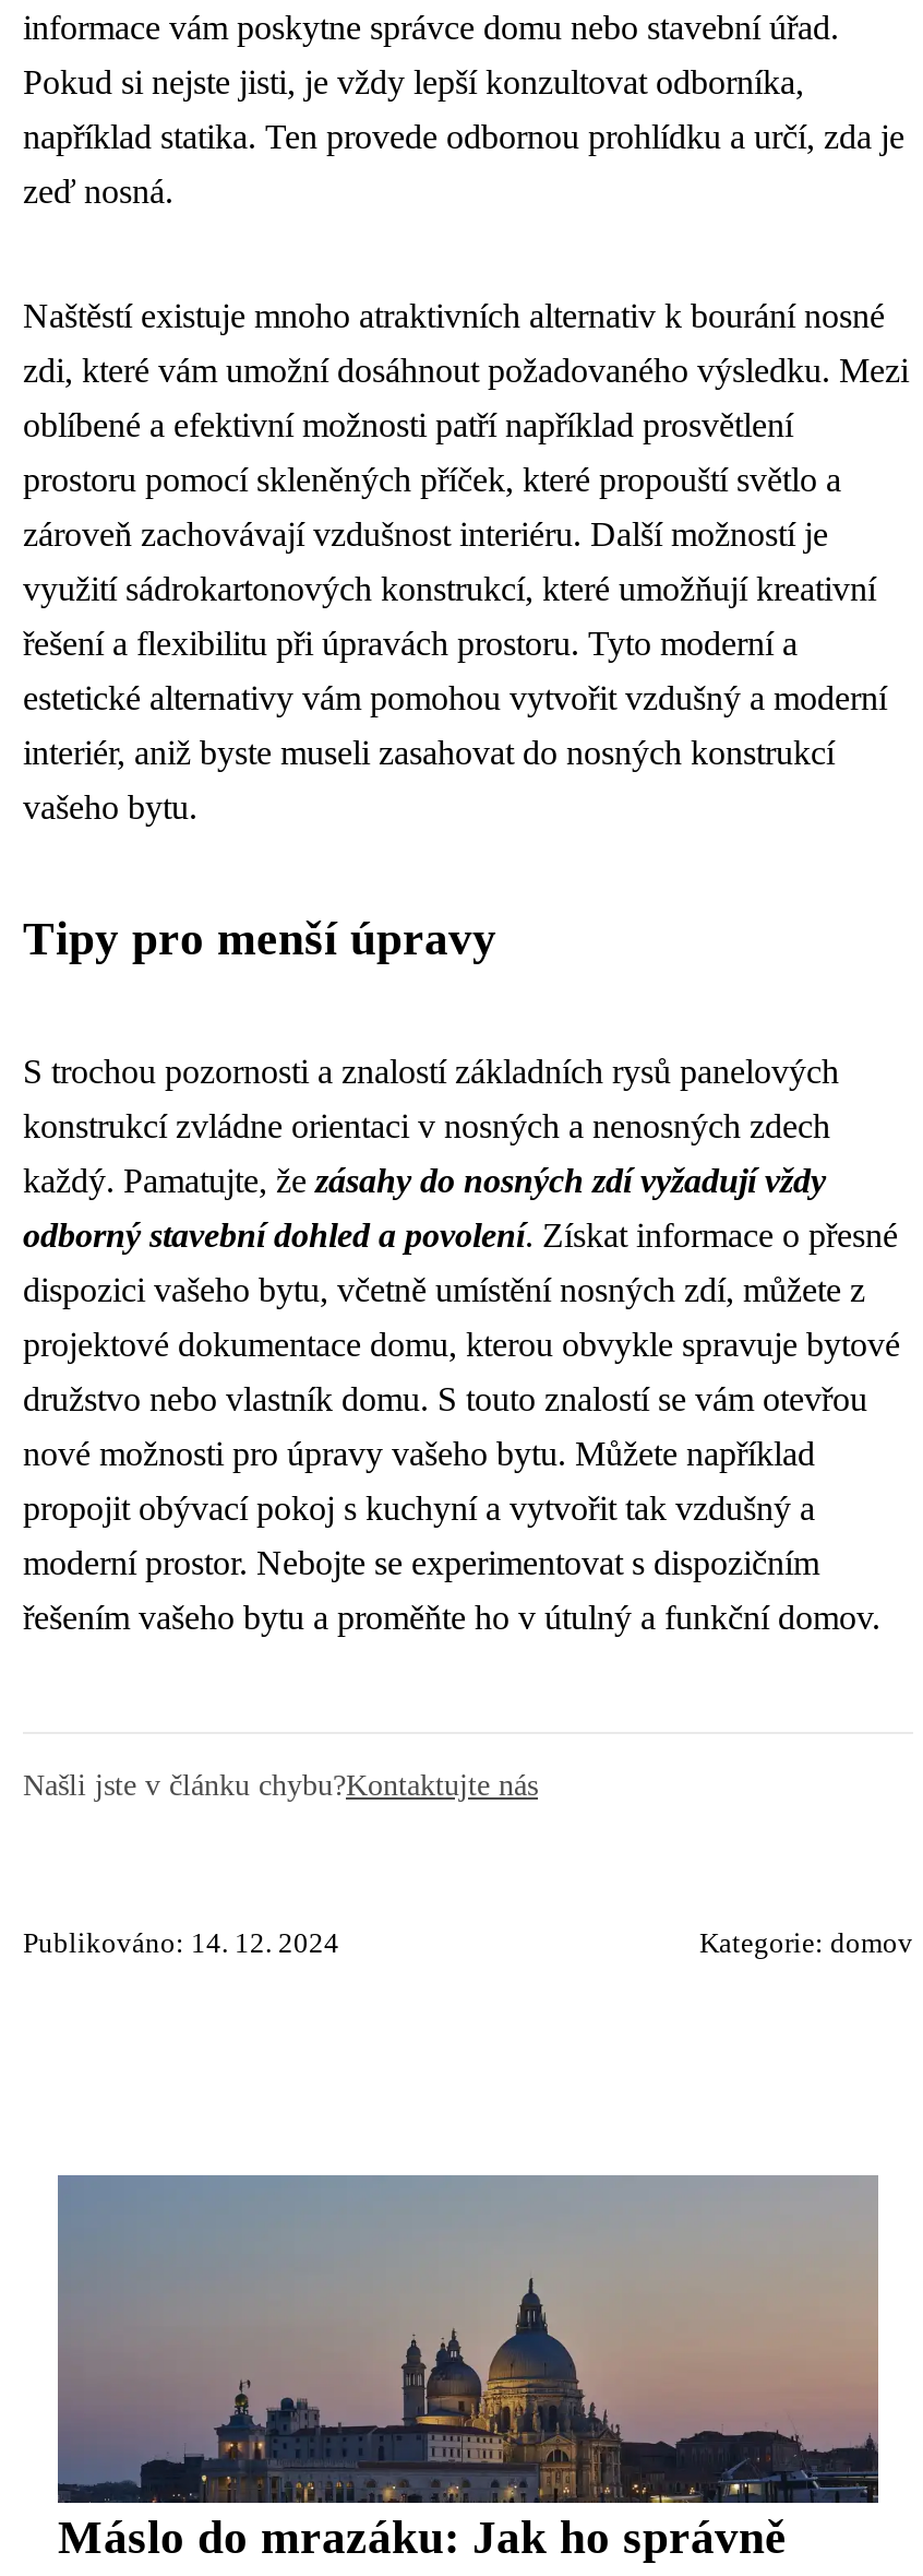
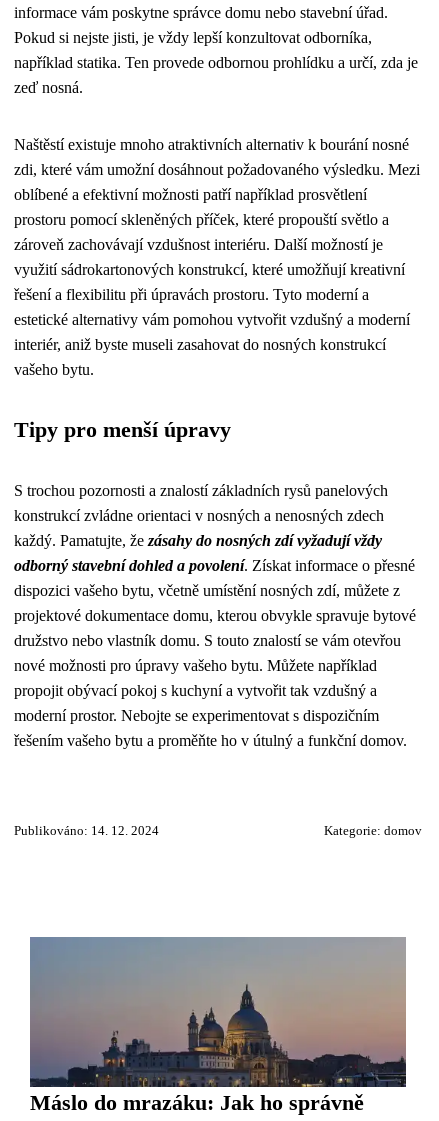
[23,1767,538,1802] Našli jste v článku chybu?Kontaktujte nás -> none

